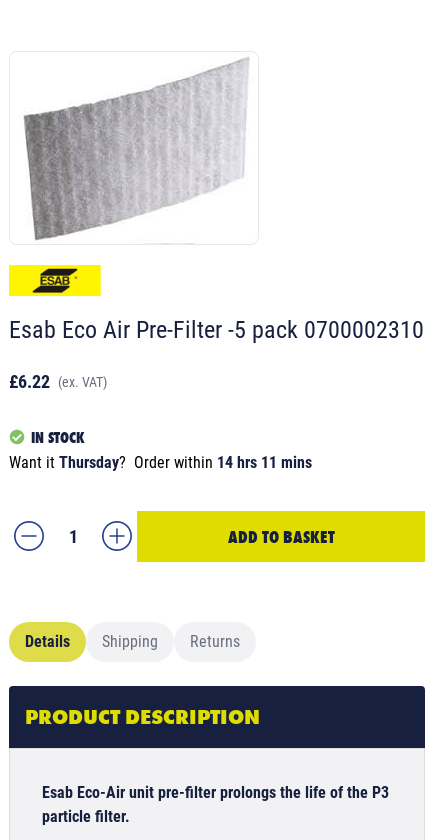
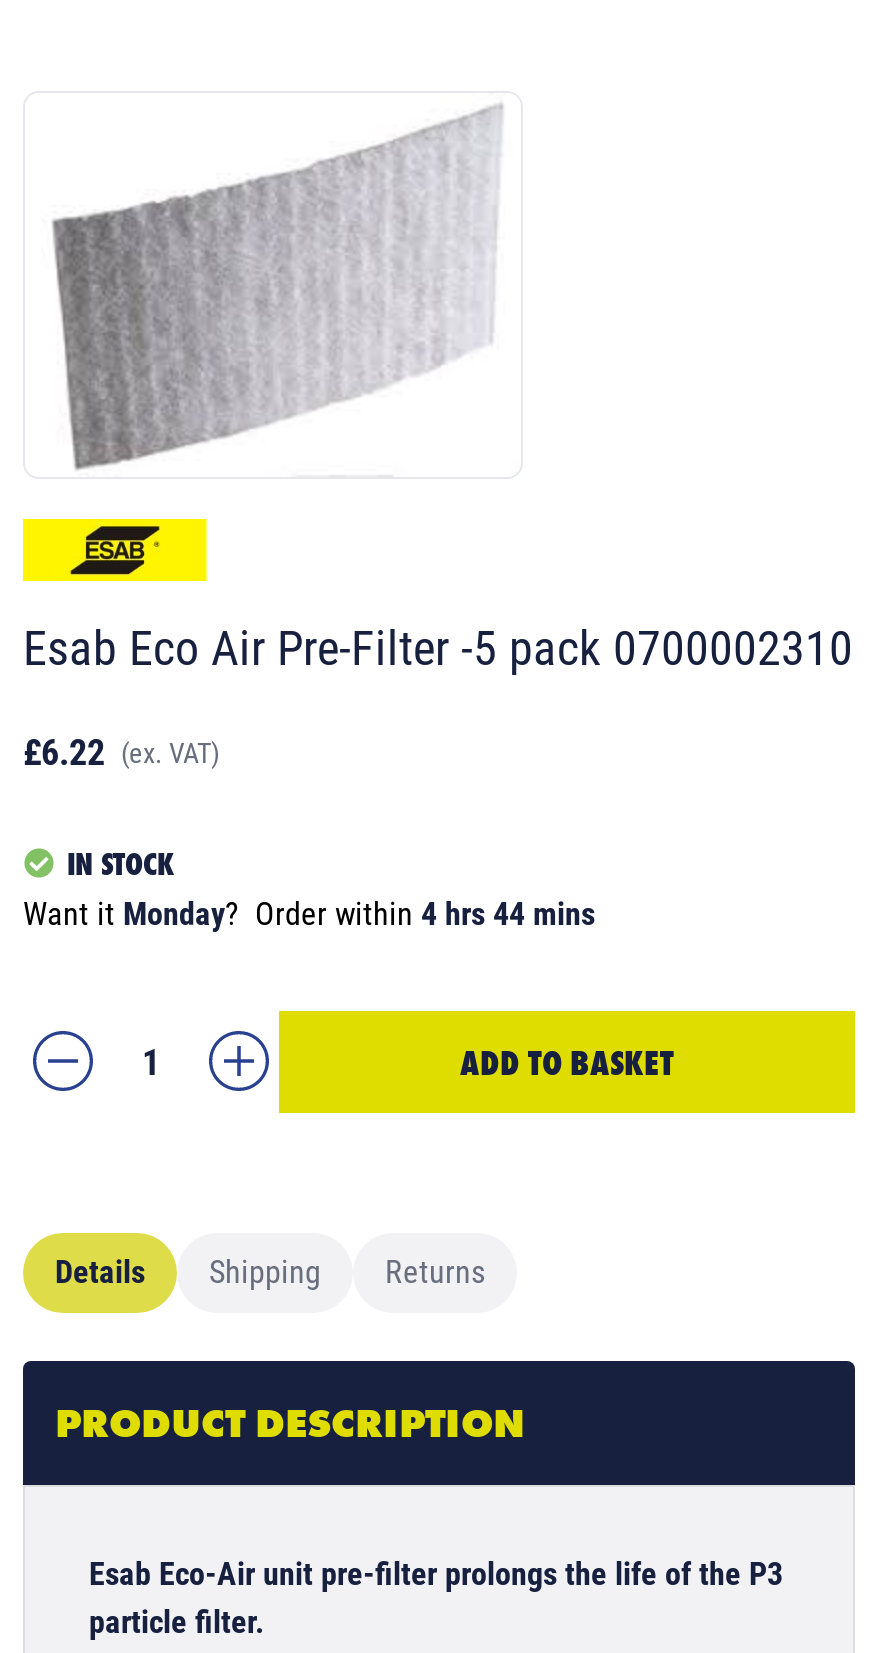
[9,453,312,472] Want it Thursday? Order within 14 hrs 11 mins -> [23,895,595,933] Want it Monday? Order within 4 hrs 44 mins

